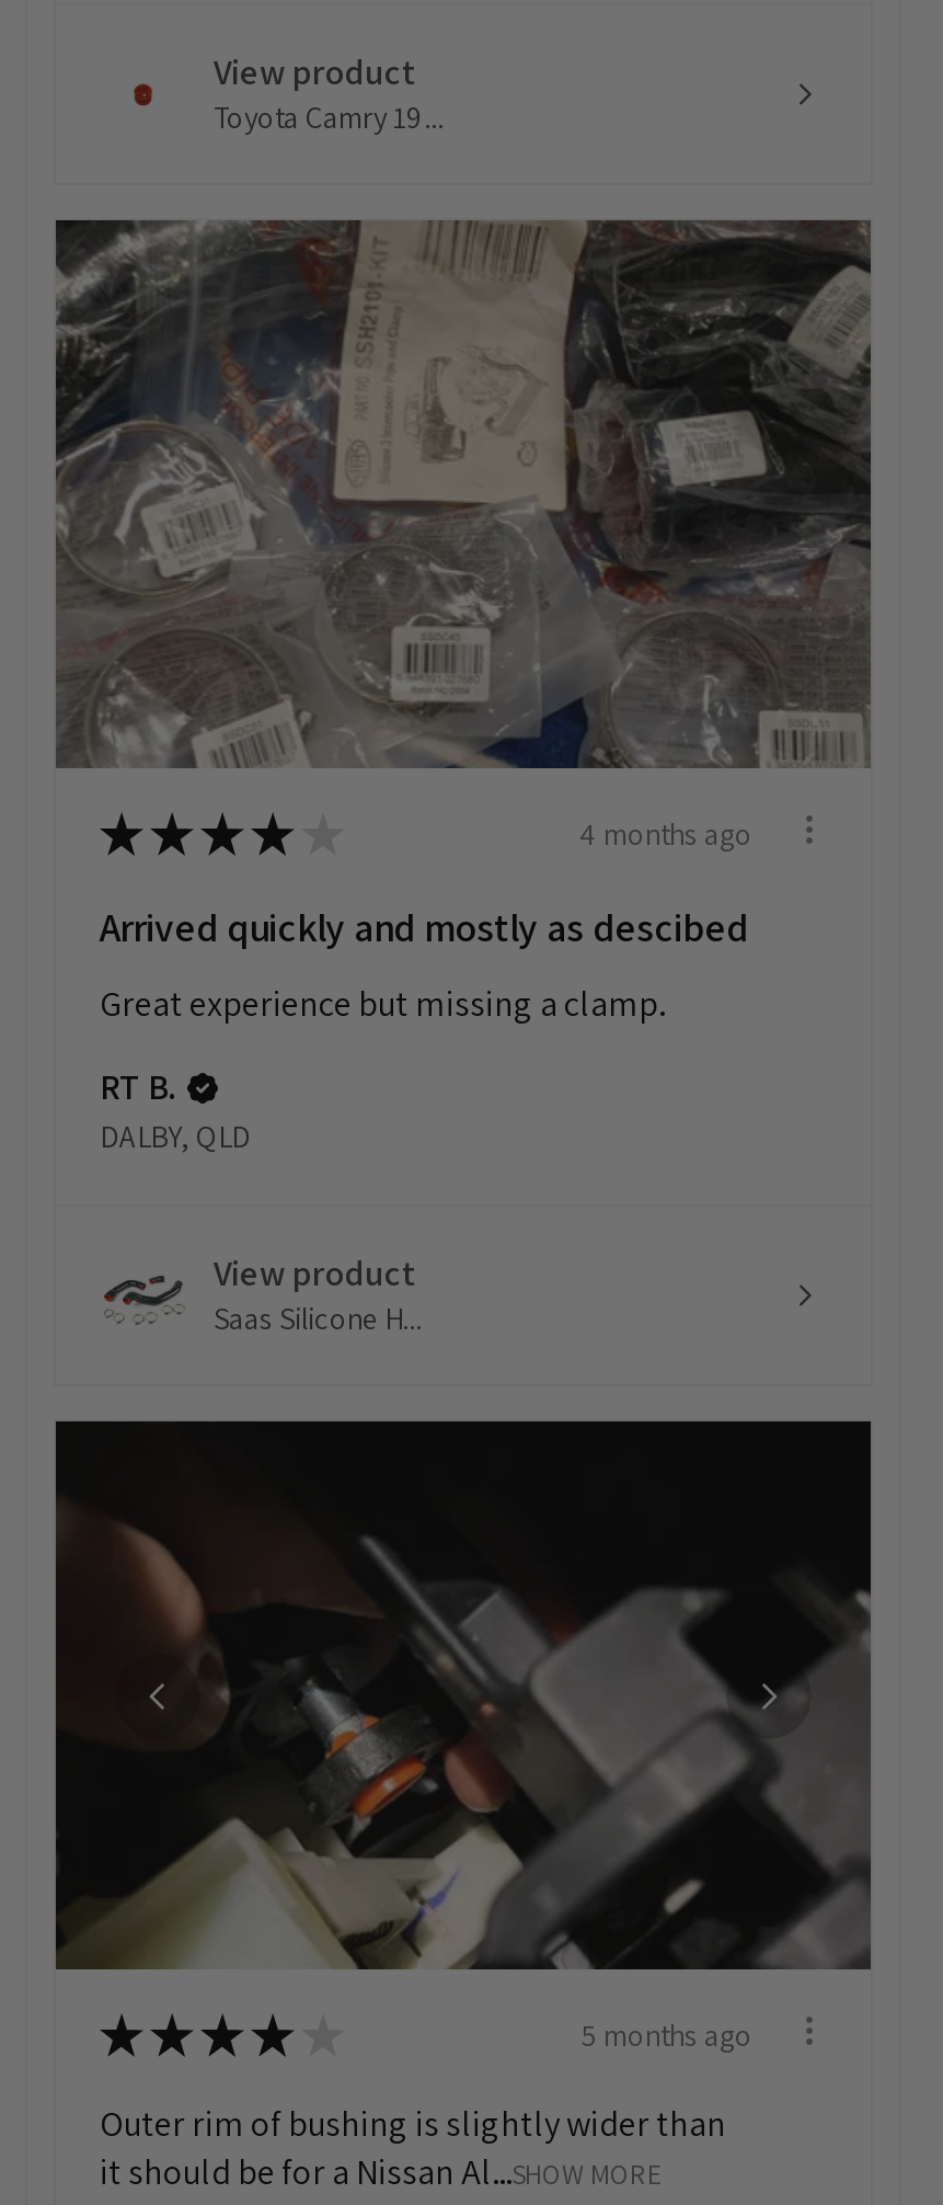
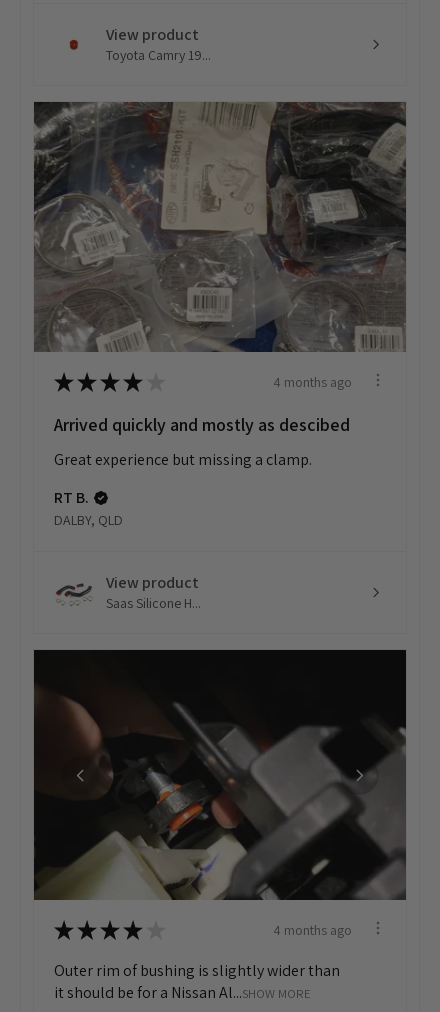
[582,2015,752,2054] 5 months ago -> [273,921,352,939] 4 months ago

